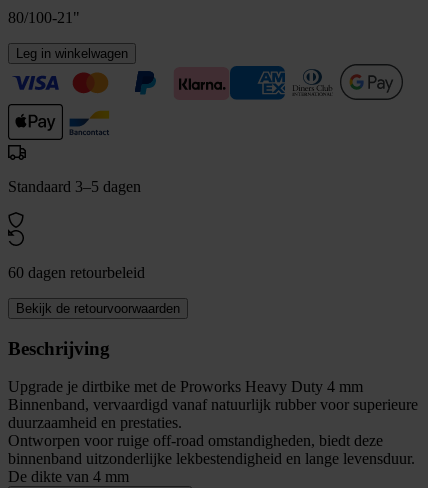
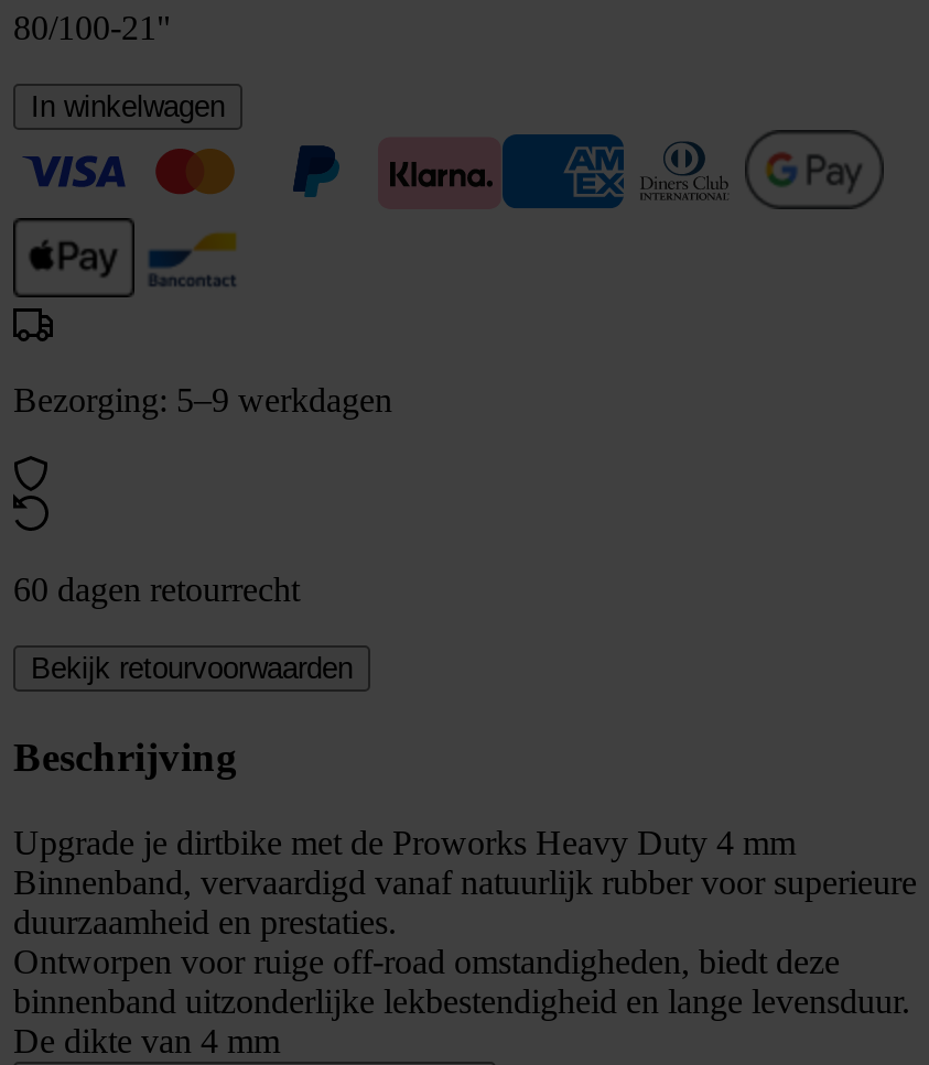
[16,46,128,61] Leg in winkelwagen -> [31,91,225,124] In winkelwagen
[8,178,141,195] Standaard 3–5 dagen -> [13,382,392,419] Bezorging: 5–9 werkdagen
[8,264,145,281] 60 dagen retourbeleid -> [13,571,300,609] 60 dagen retourrecht
[16,301,180,316] Bekijk de retourvoorwaarden -> [31,653,353,686] Bekijk retourvoorwaarden

